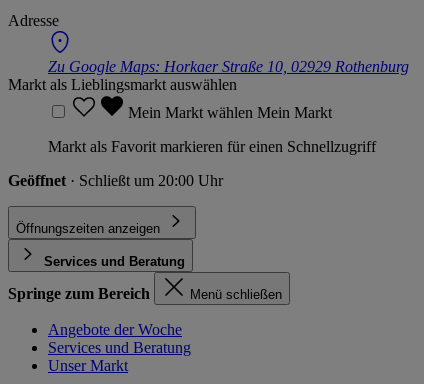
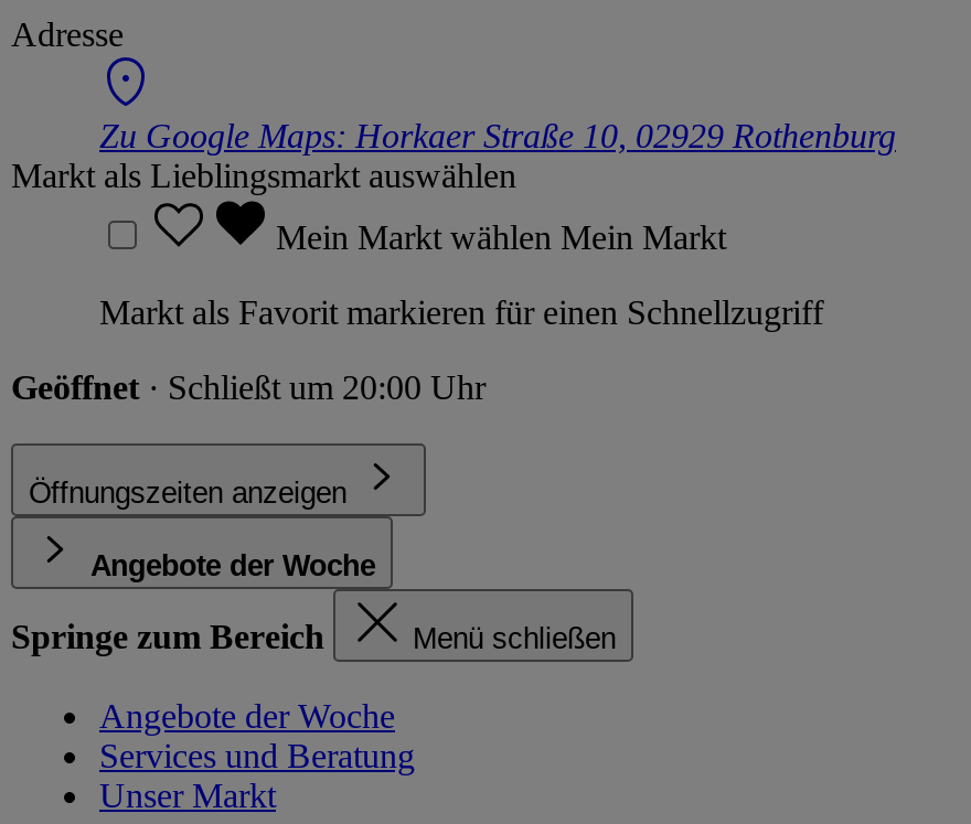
[44,253,185,268] Services und Beratung -> [90,548,375,581] Angebote der Woche

